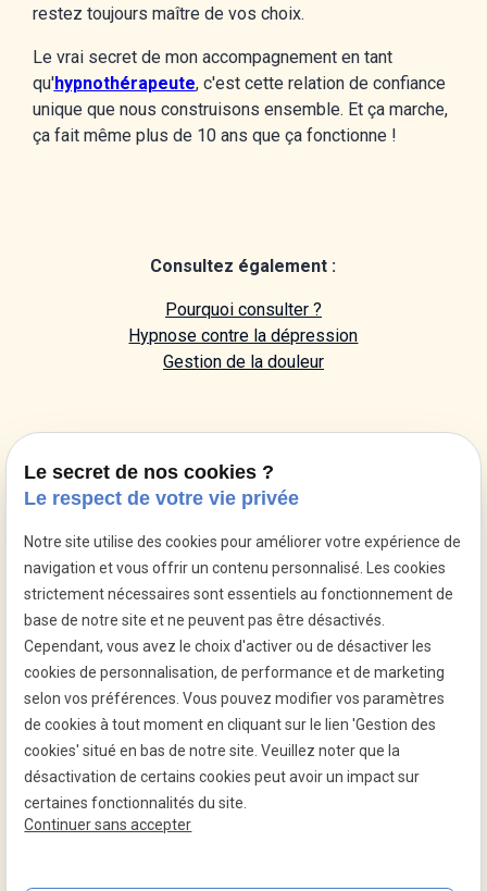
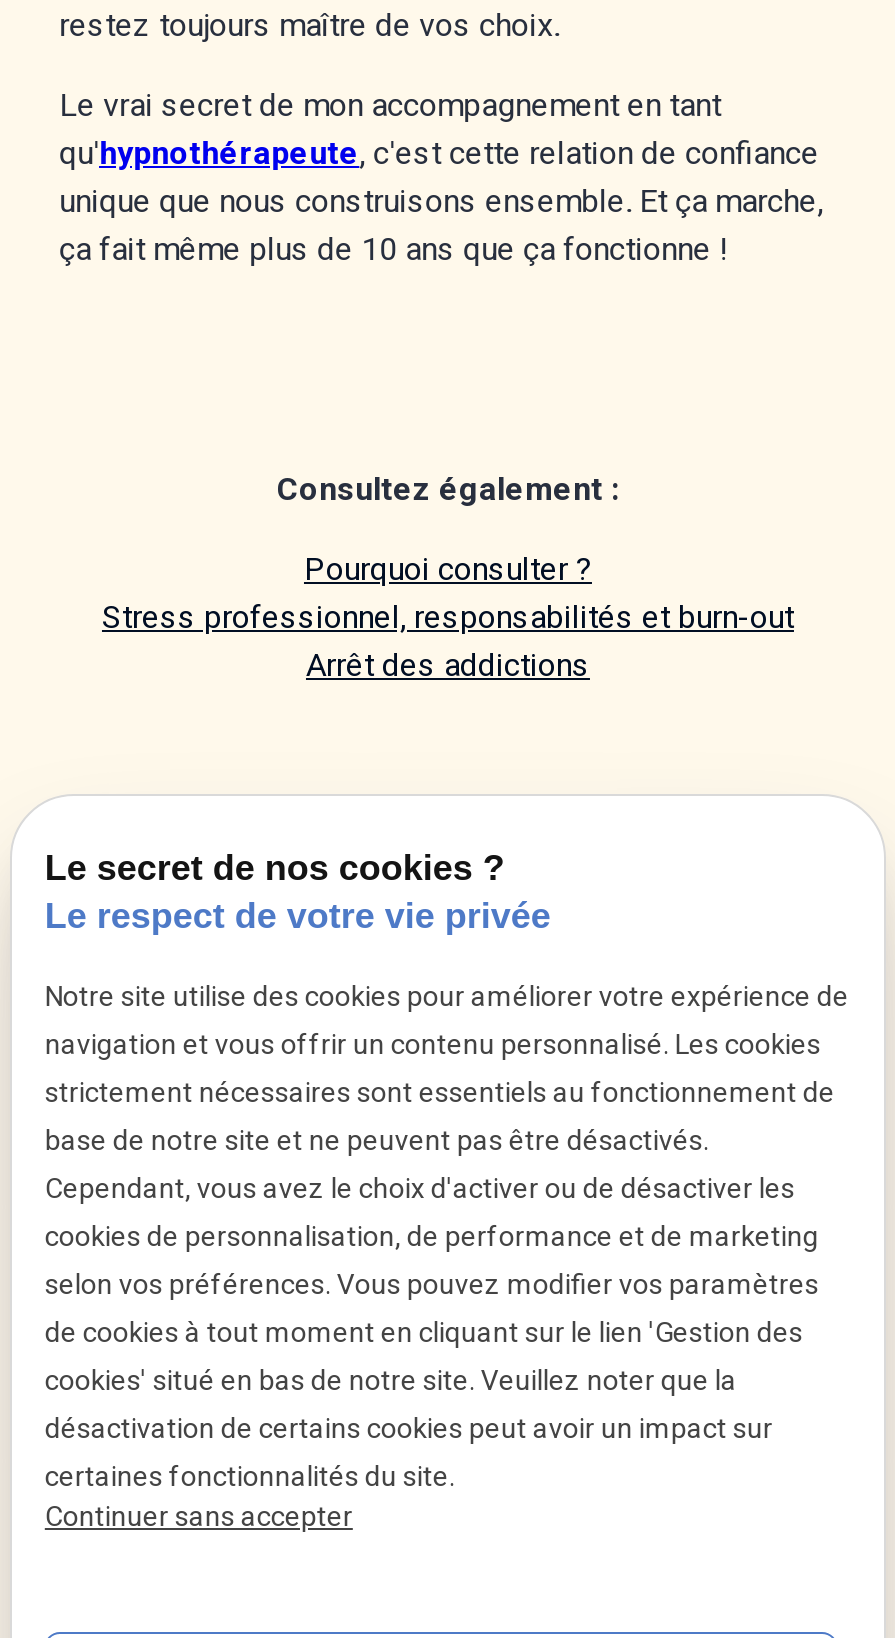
[129,326,358,373] Hypnose contre la dépression | Gestion de la douleur -> [102,599,794,685] Stress professionnel, responsabilités et burn-out | Arrêt des addictions

